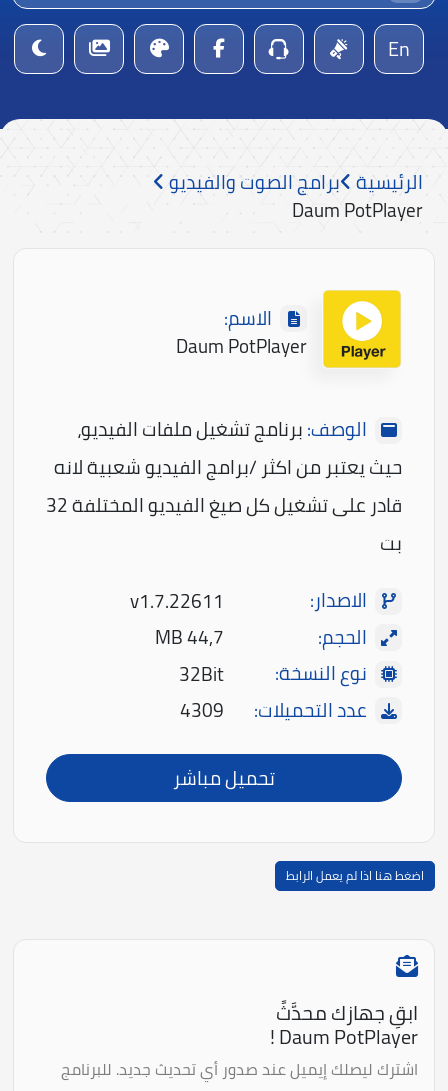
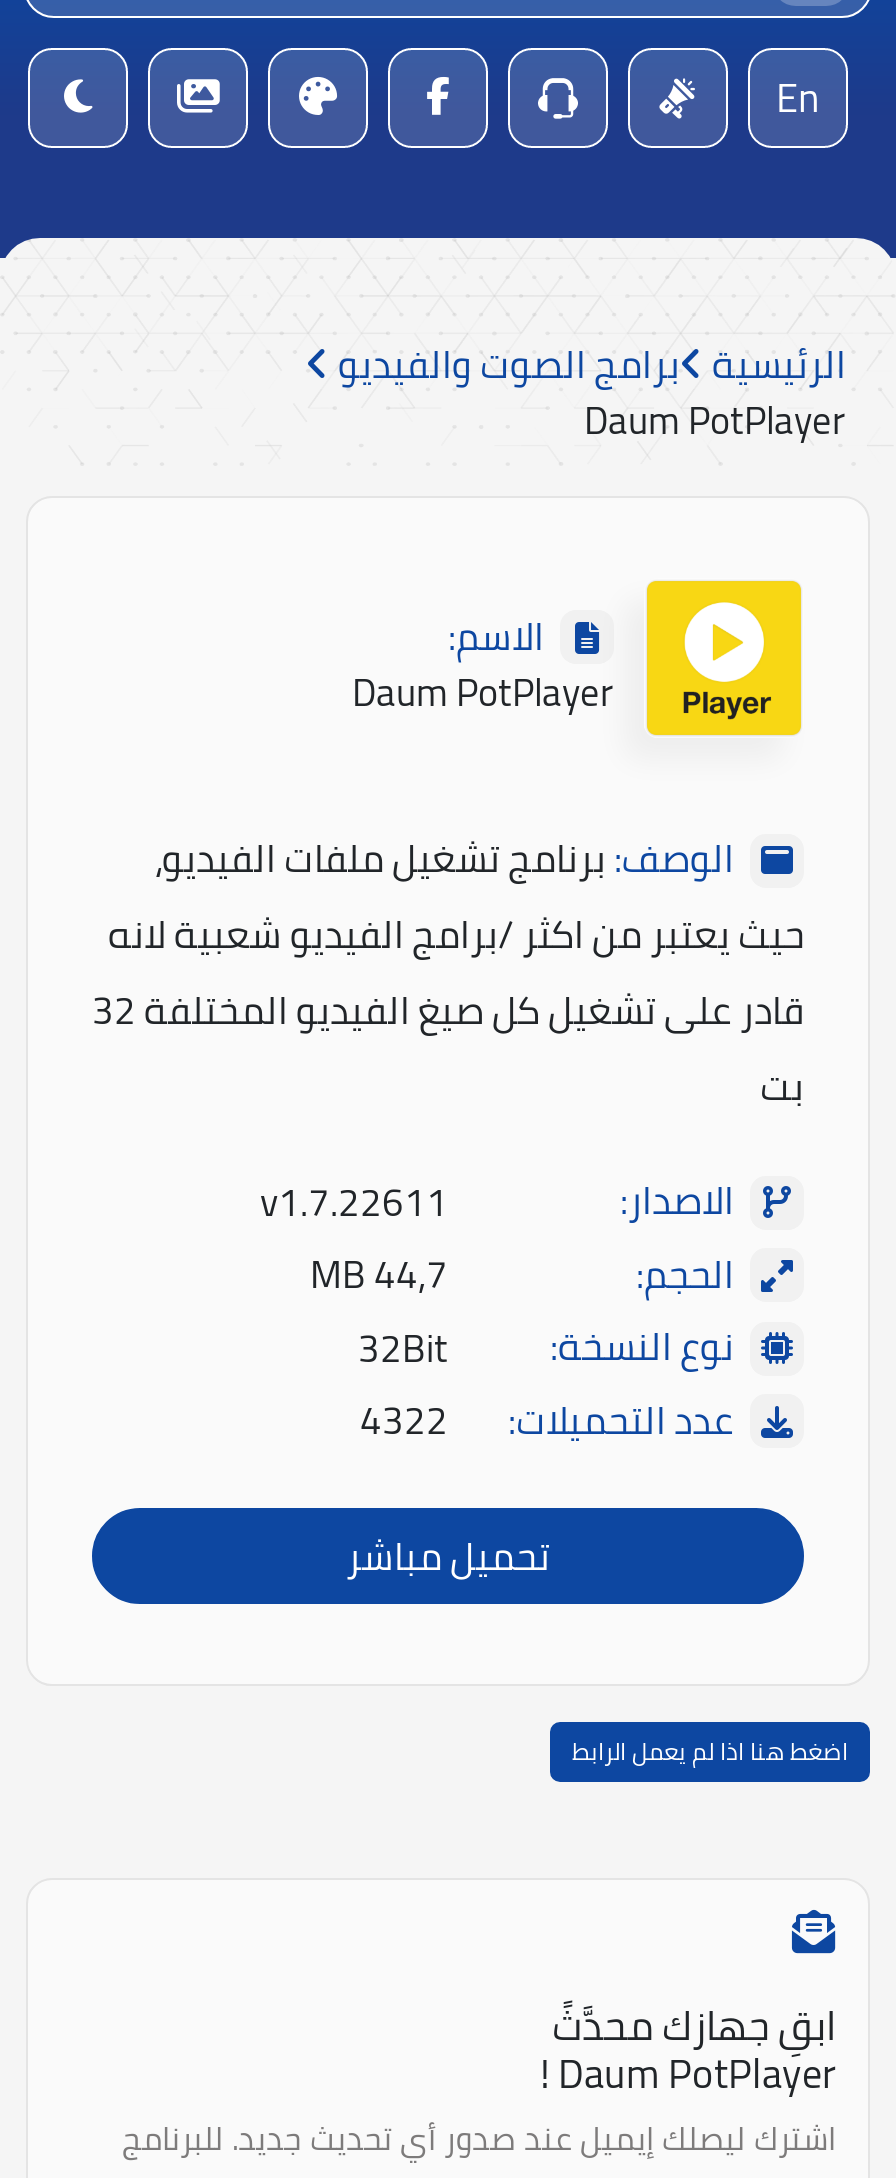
[180,692,367,728] عدد التحميلات: 4309 -> [360,1384,734,1456] عدد التحميلات: 4322

